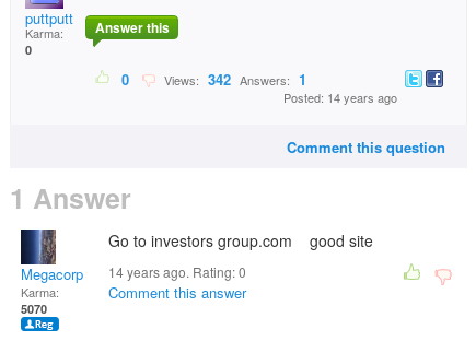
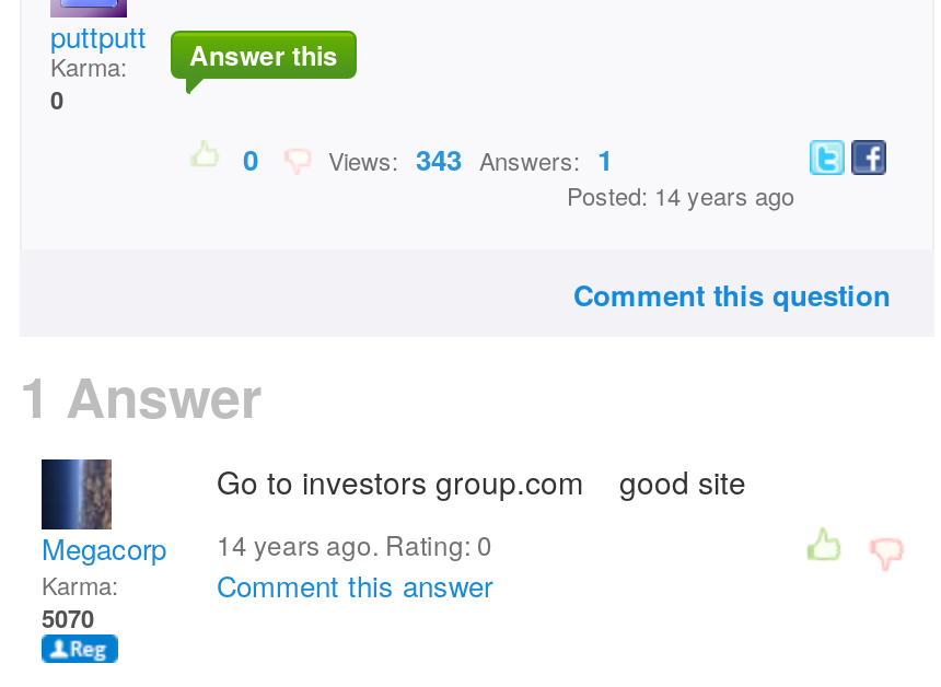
[158,69,306,90] Views: 342 Answers: 1 -> [315,138,613,180] Views: 343 Answers: 1

